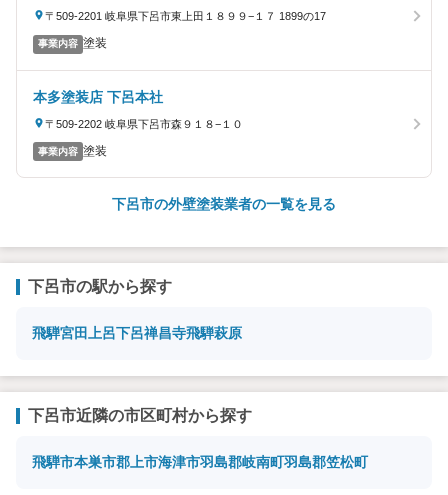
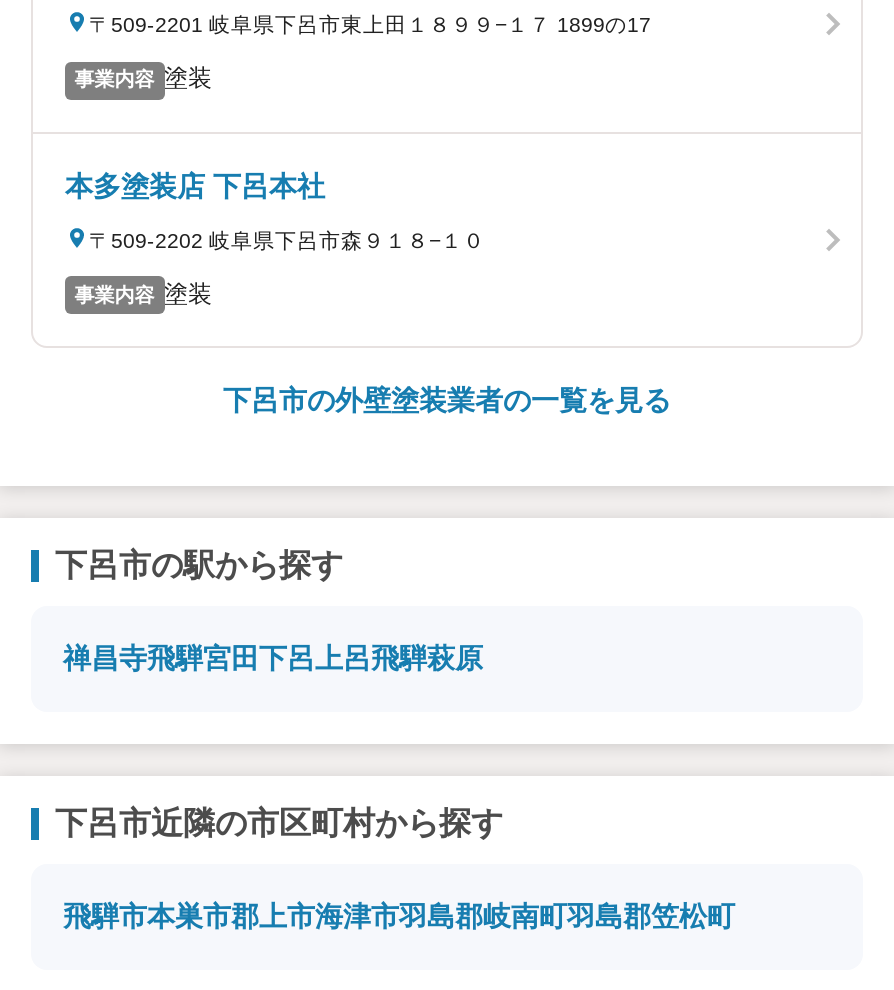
[32,325,242,341] 飛騨宮田上呂下呂禅昌寺飛騨萩原 -> [63,642,483,674] 禅昌寺飛騨宮田下呂上呂飛騨萩原

